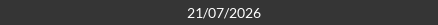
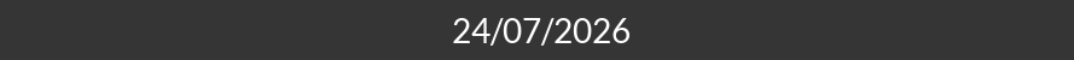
[187,4,261,21] 21/07/2026 -> [452,10,631,50] 24/07/2026

